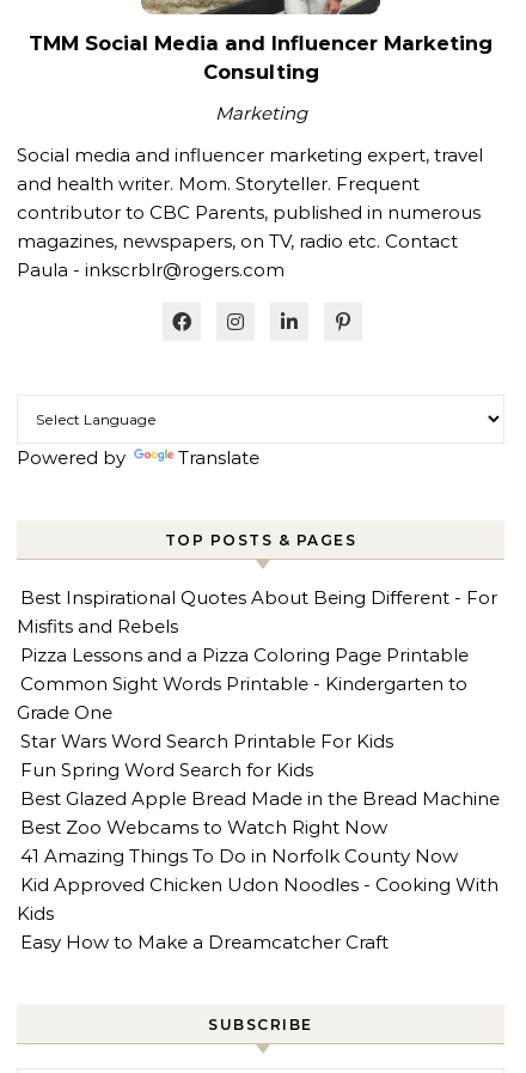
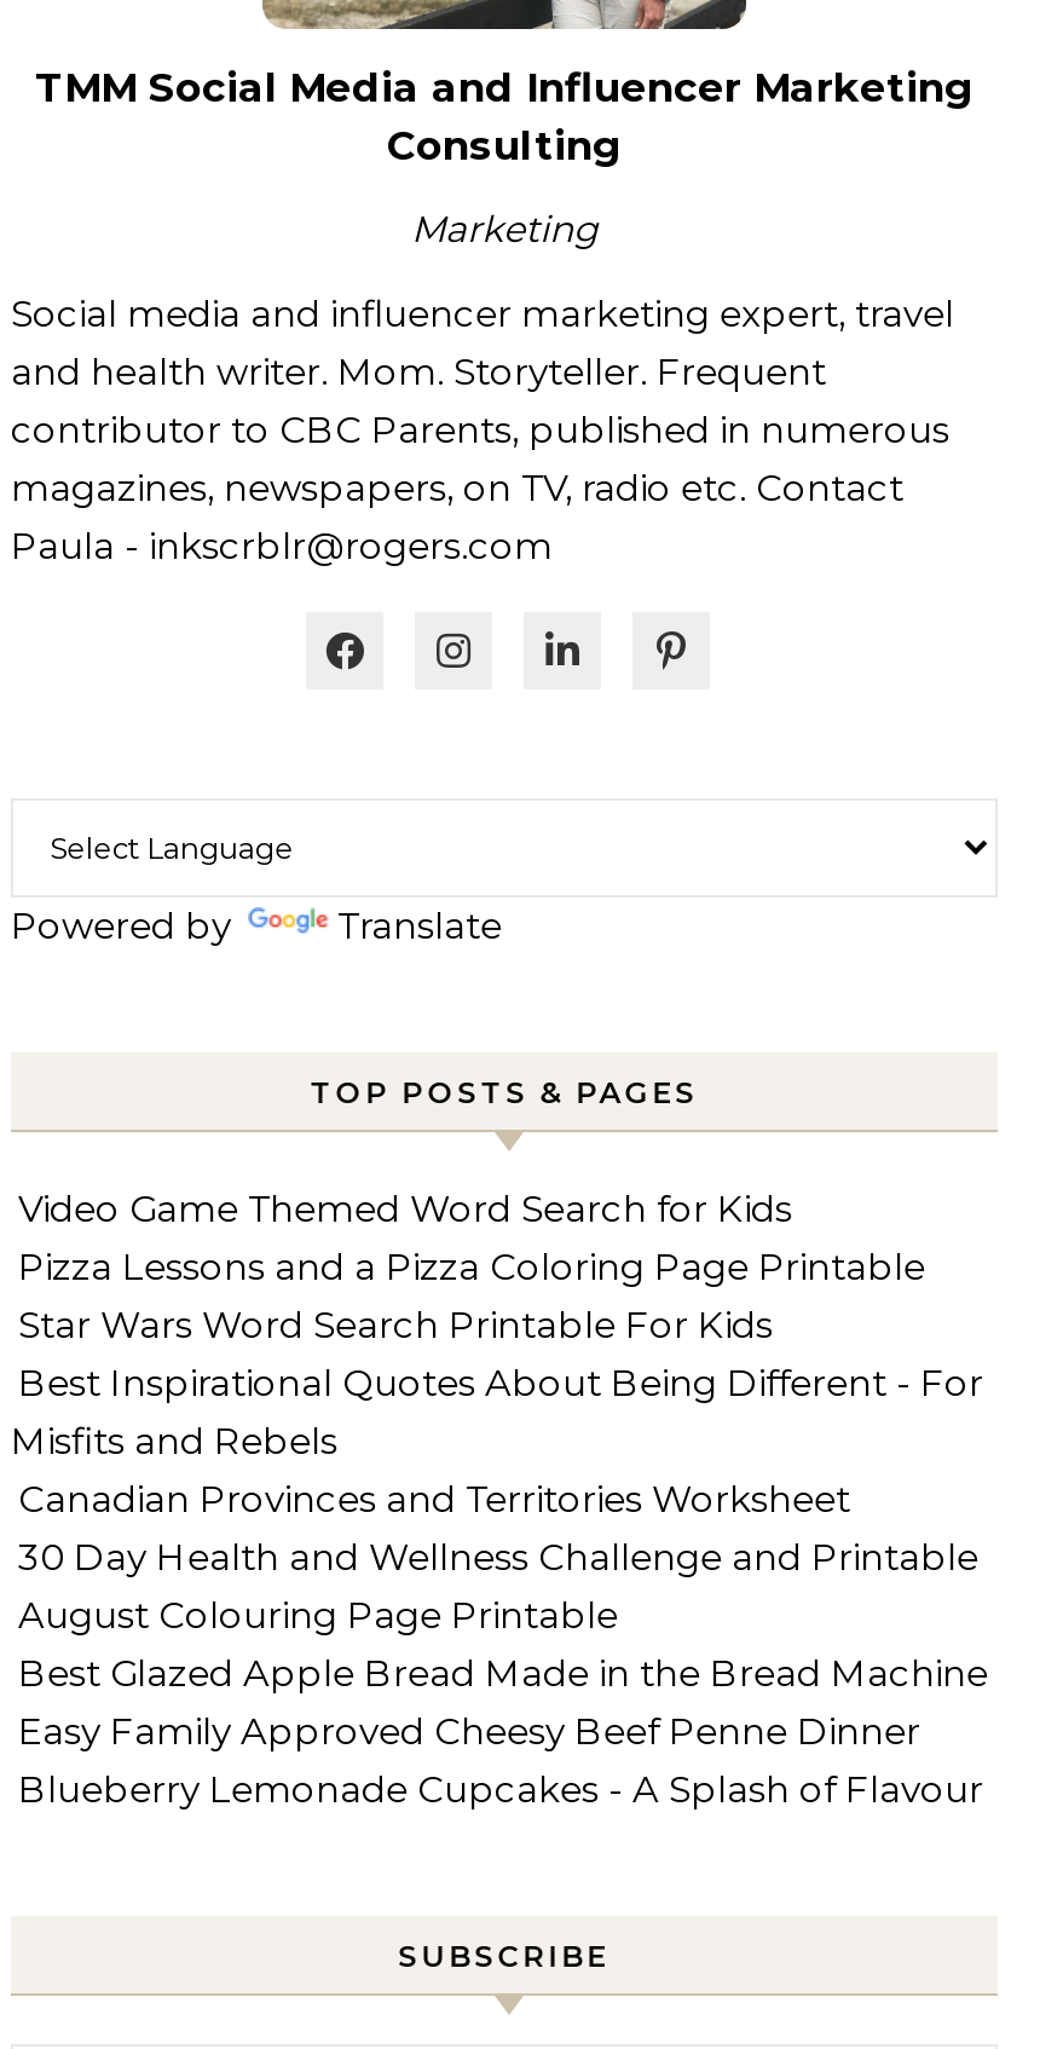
none -> [18,1186,792,1232] Video Game Themed Word Search for Kids
moved [17,587,497,638] -> [11,1361,983,1465]: Best Inspirational Quotes About Being Different - For | Misfits and Rebels
moved [20,644,469,667] -> [18,1244,925,1290]: Pizza Lessons and a Pizza Coloring Page Printable
[17,673,467,782] Common Sight Words Printable - Kindergarten to | Grade One | Fun Spring Word Search for Kids -> [18,1477,978,1639] Canadian Provinces and Territories Worksheet | 30 Day Health and Wellness Challenge and Printable | August Colouring Page Printable
moved [20,730,393,753] -> [18,1302,773,1348]: Star Wars Word Search Printable For Kids
moved [20,788,500,810] -> [18,1651,988,1697]: Best Glazed Apple Bread Made in the Bread Machine
[17,816,499,954] Best Zoo Webcams to Watch Right Now | 41 Amazing Things To Do in Norfolk County Now | Kid Approved Chicken Udon Noodles - Cooking With | Kids | Easy How to Make a Dreamcatcher Craft -> [18,1709,983,1813] Easy Family Approved Cheesy Beef Penne Dinner | Blueberry Lemonade Cupcakes - A Splash of Flavour

